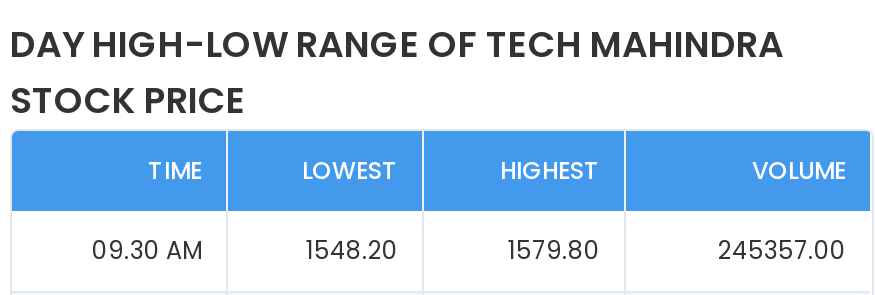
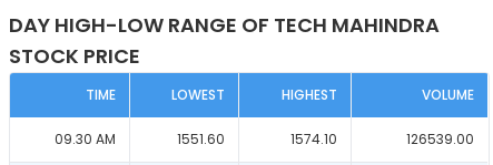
[306,233,398,267] 1548.20 -> [177,130,225,148] 1551.60
[508,233,600,267] 1579.80 -> [290,130,337,148] 1574.10
[718,233,846,267] 245357.00 -> [406,130,474,148] 126539.00

